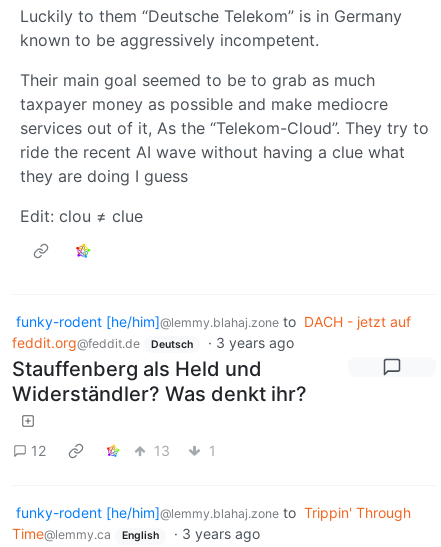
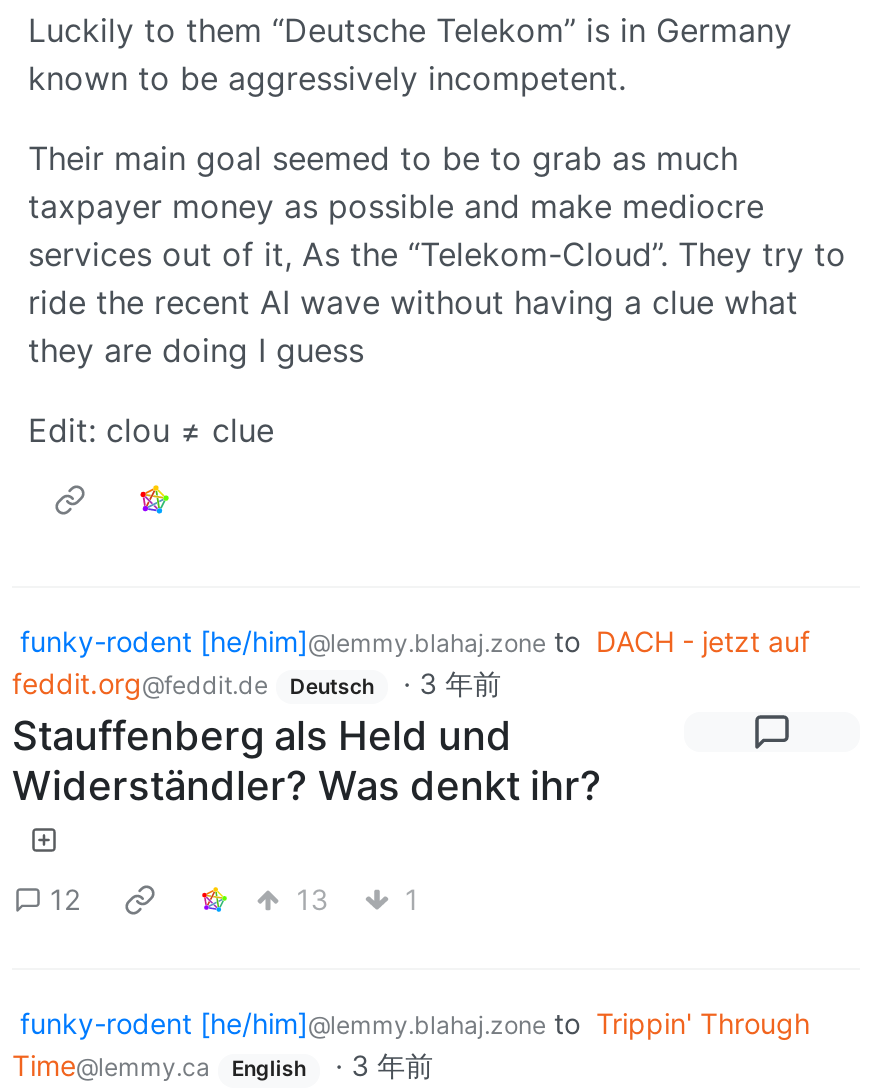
[12,334,294,351] feddit.org@feddit.de Deutsch · 3 years ago -> [12,665,501,699] feddit.org@feddit.de Deutsch · 3 年前
[12,525,260,542] Time@lemmy.ca English · 3 years ago -> [12,1049,433,1083] Time@lemmy.ca English · 3 年前

